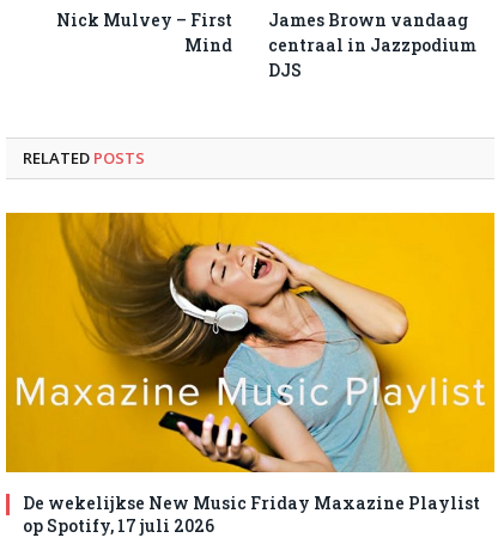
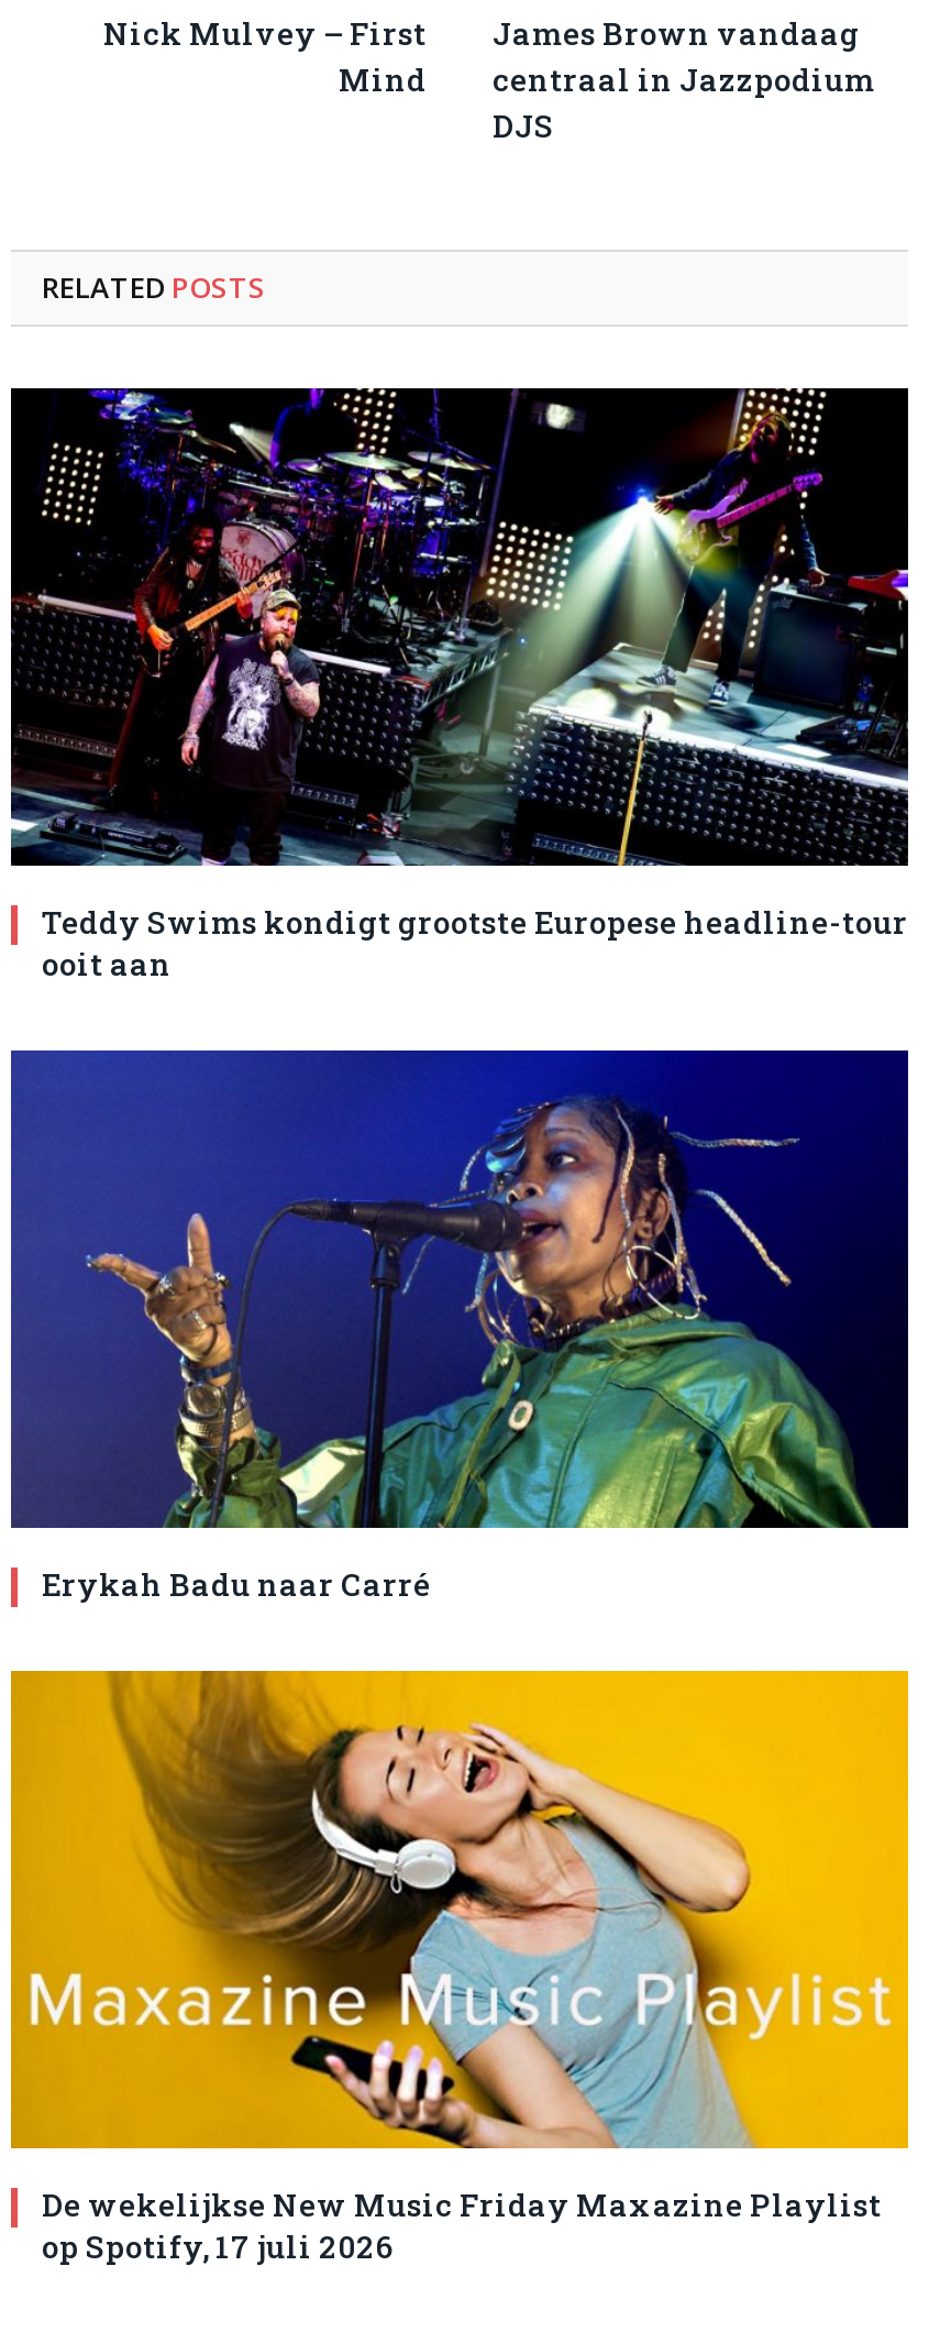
none -> [9,386,910,985] [image] | Teddy Swims kondigt grootste Europese headline-tour | ooit aan
none -> [9,1048,910,1605] [image] | Erykah Badu naar Carré

